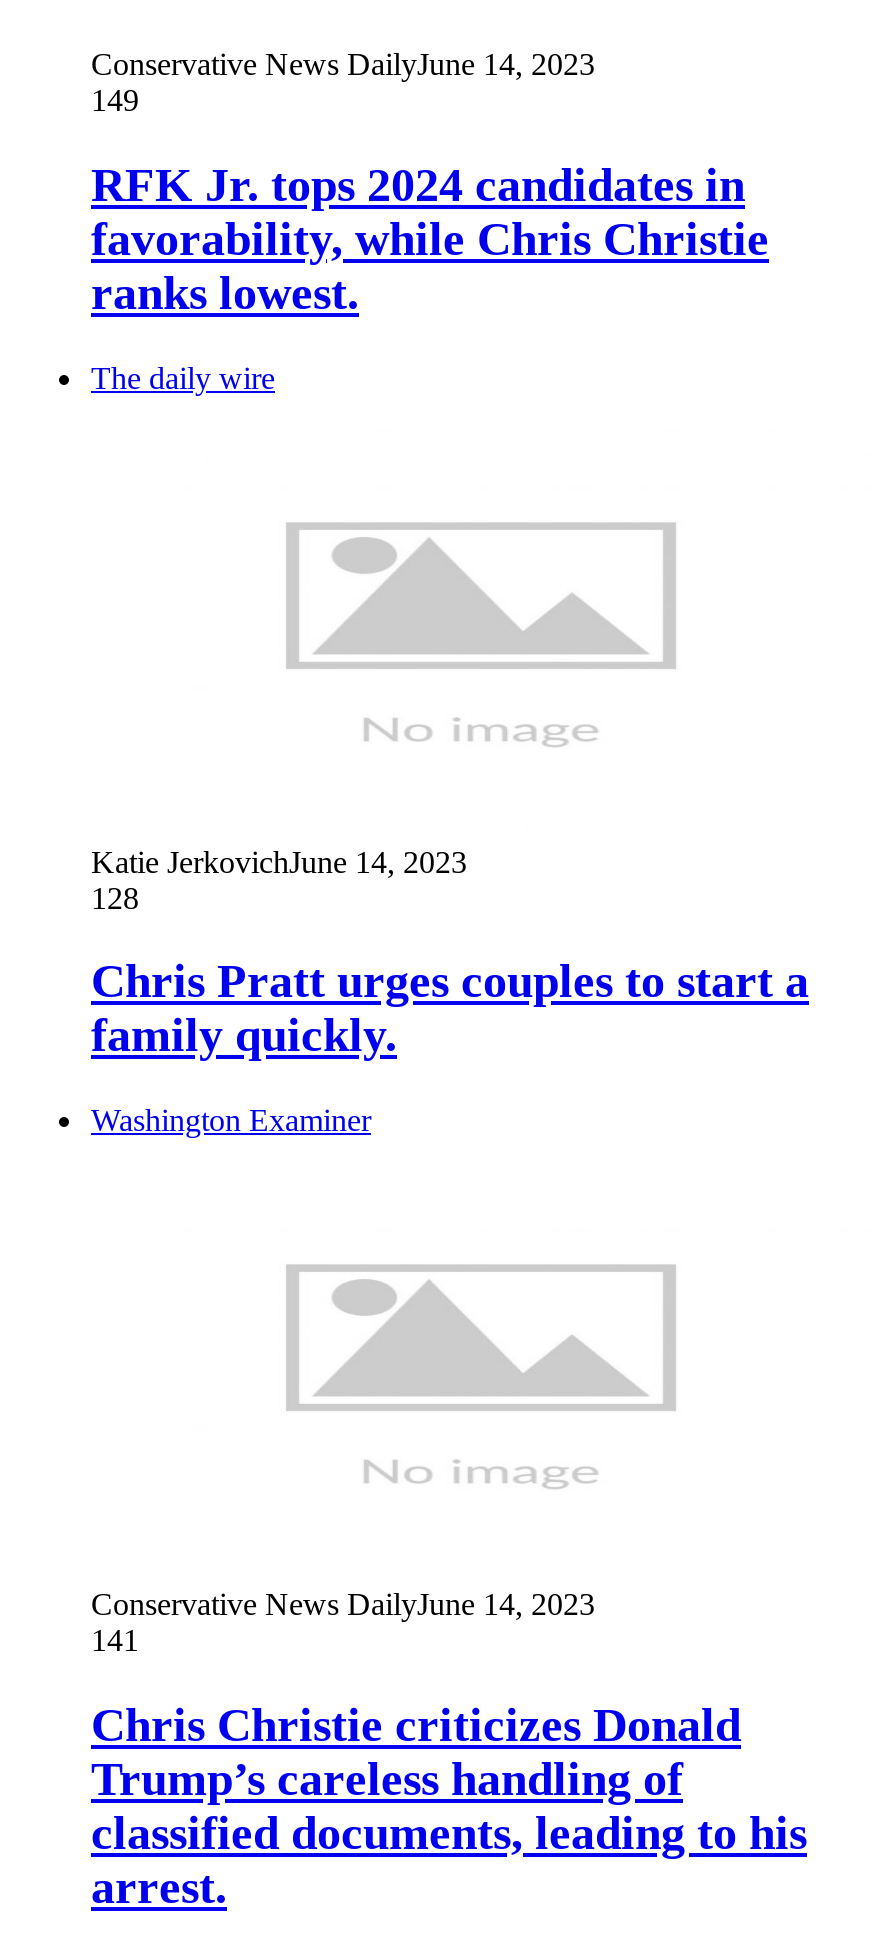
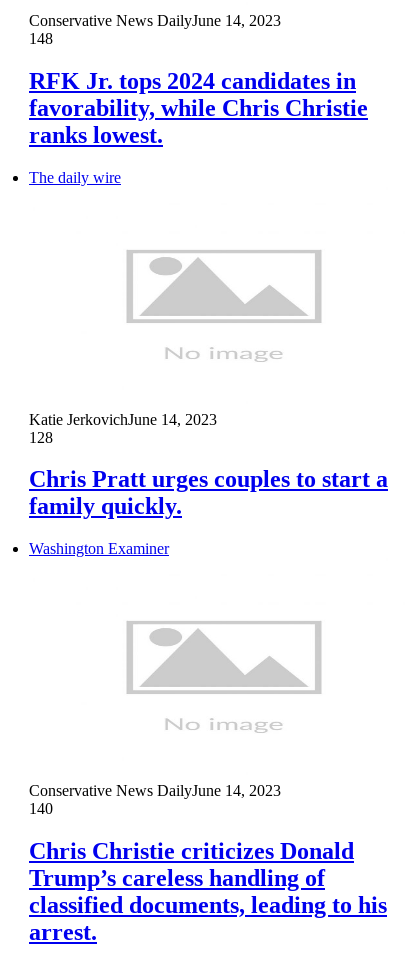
[91,83,139,117] 149 -> [29,30,53,47] 148
[91,1624,139,1658] 141 -> [29,800,53,817] 140

